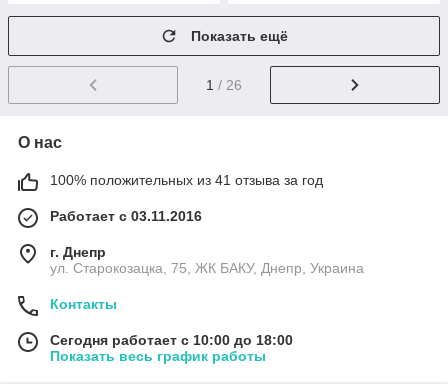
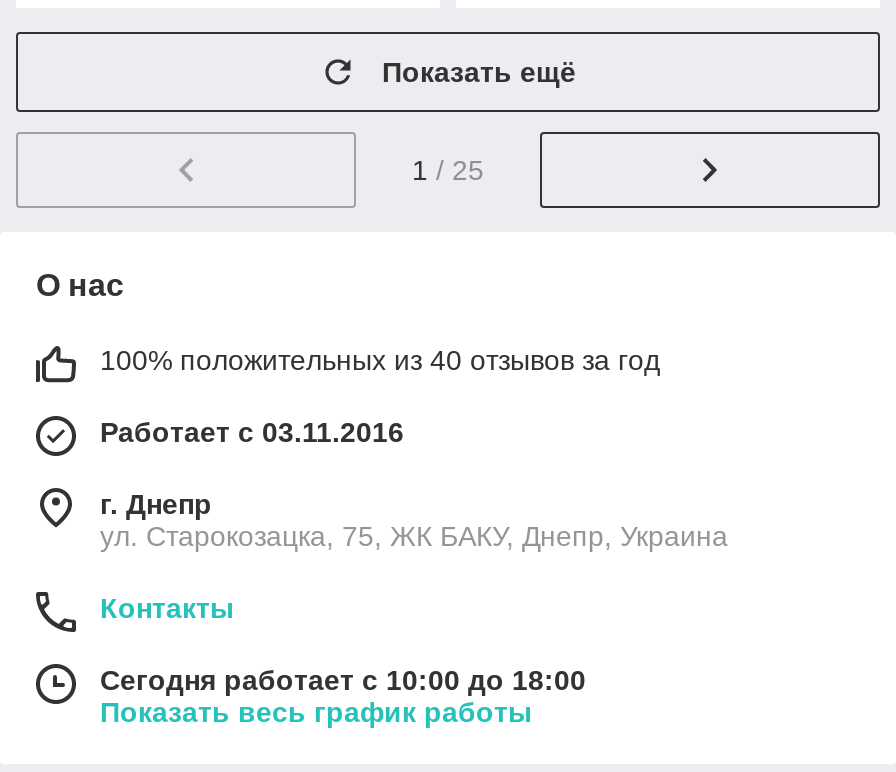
[206,77,242,93] 1 / 26 -> [412,154,484,186] 1 / 25
[50,172,323,188] 100% положительных из 41 отзыва за год -> [100,344,660,376] 100% положительных из 40 отзывов за год

